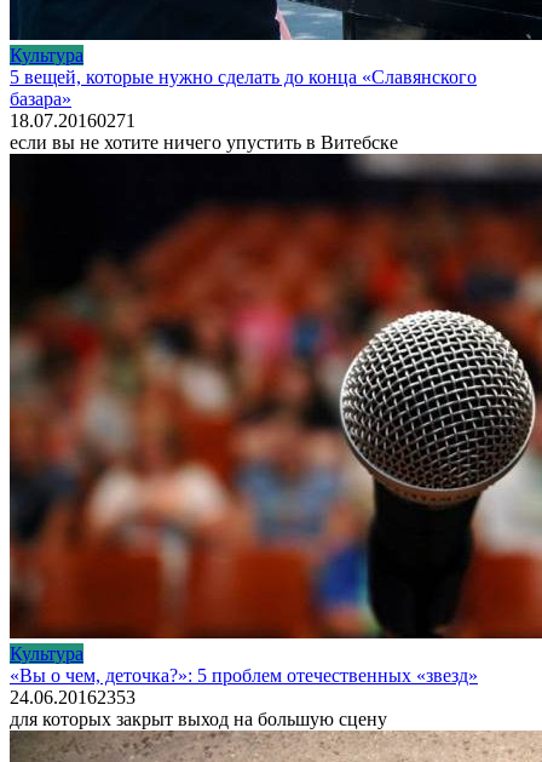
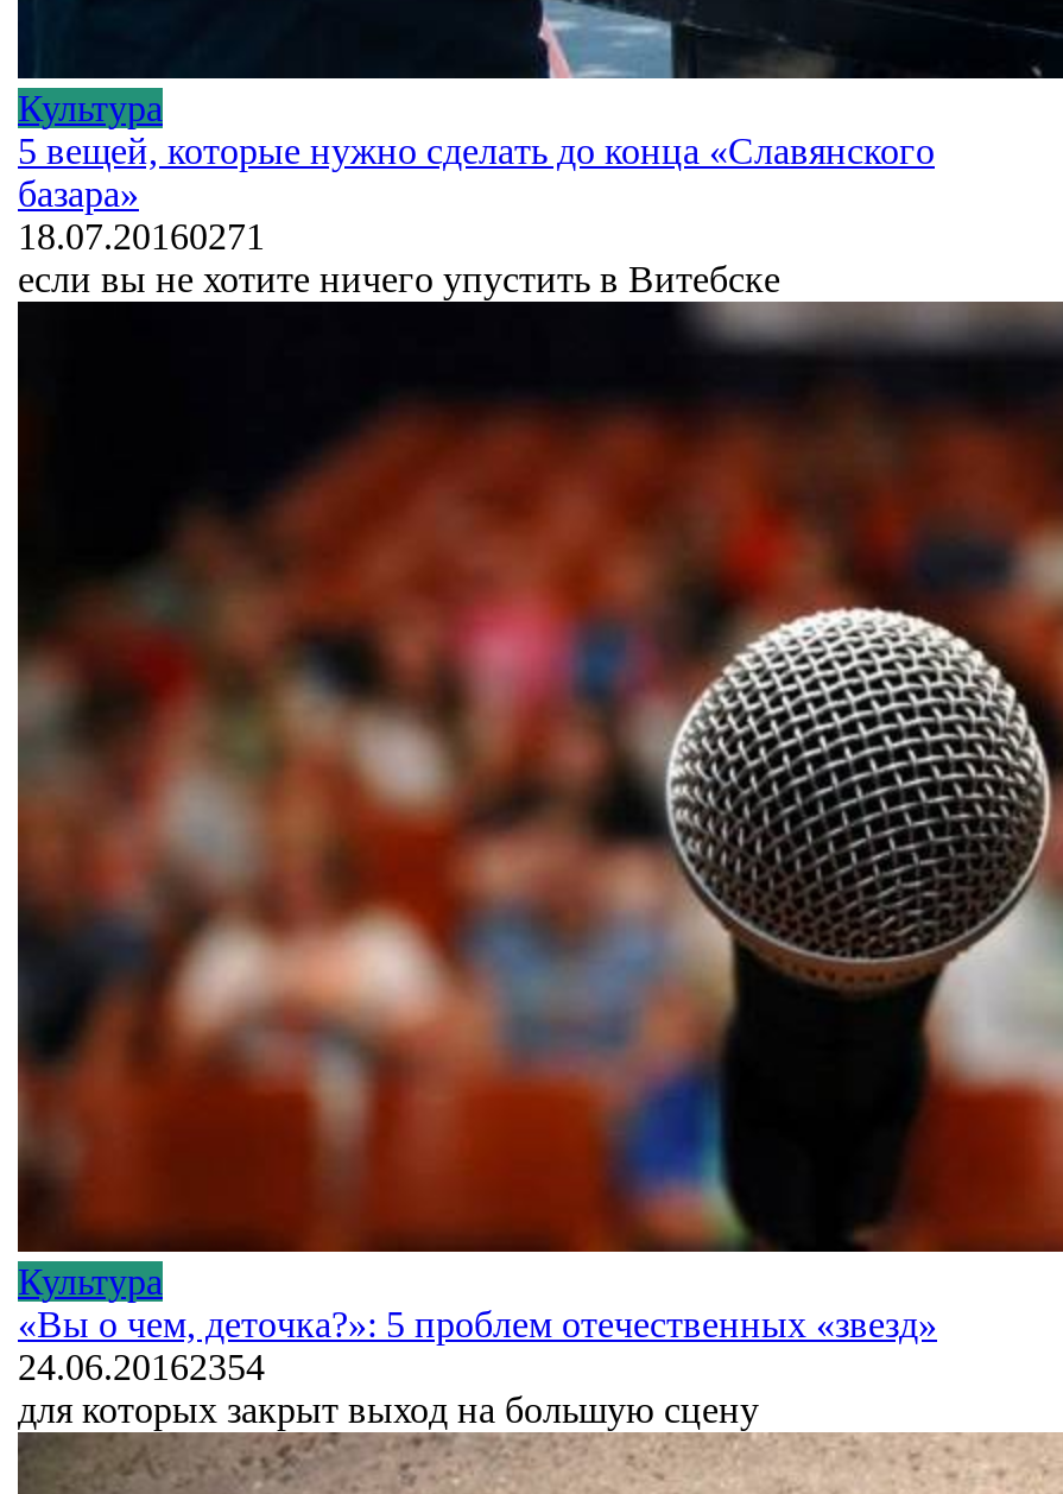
[10,687,135,707] 24.06.20162353 -> [18,1347,265,1387] 24.06.20162354

